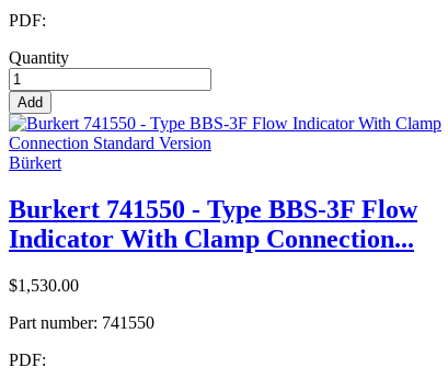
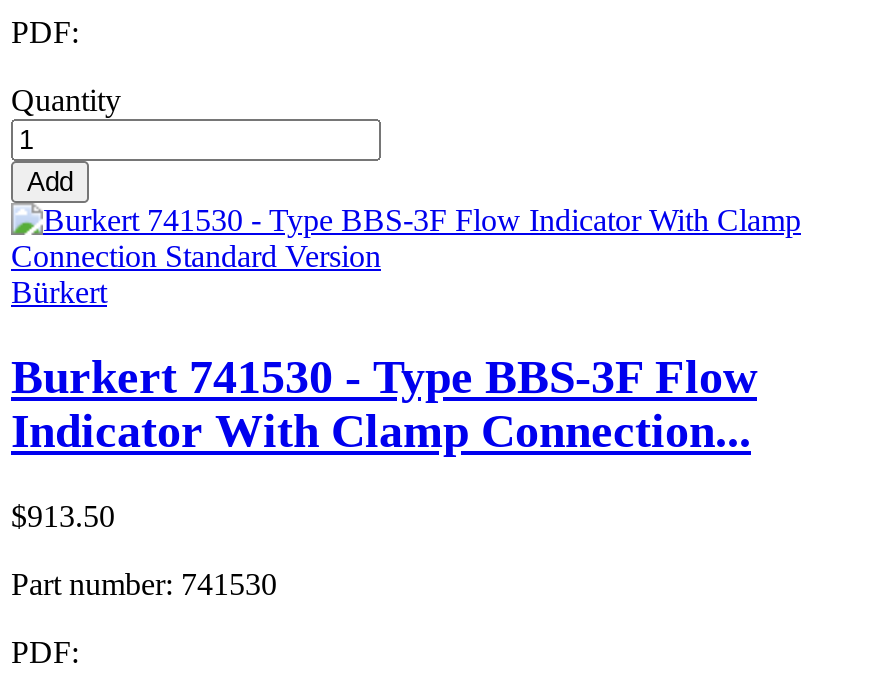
[9,195,417,223] Burkert 741550 - Type BBS-3F Flow -> [11,351,757,403] Burkert 741530 - Type BBS-3F Flow
[9,276,79,295] $1,530.00 -> [11,499,115,533] $913.50
[9,313,154,332] Part number: 741550 -> [11,567,277,601] Part number: 741530

